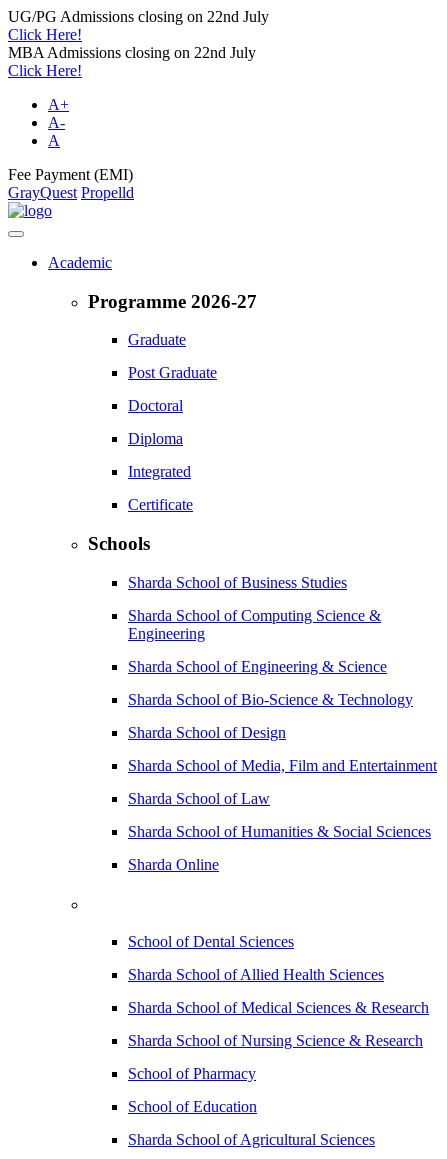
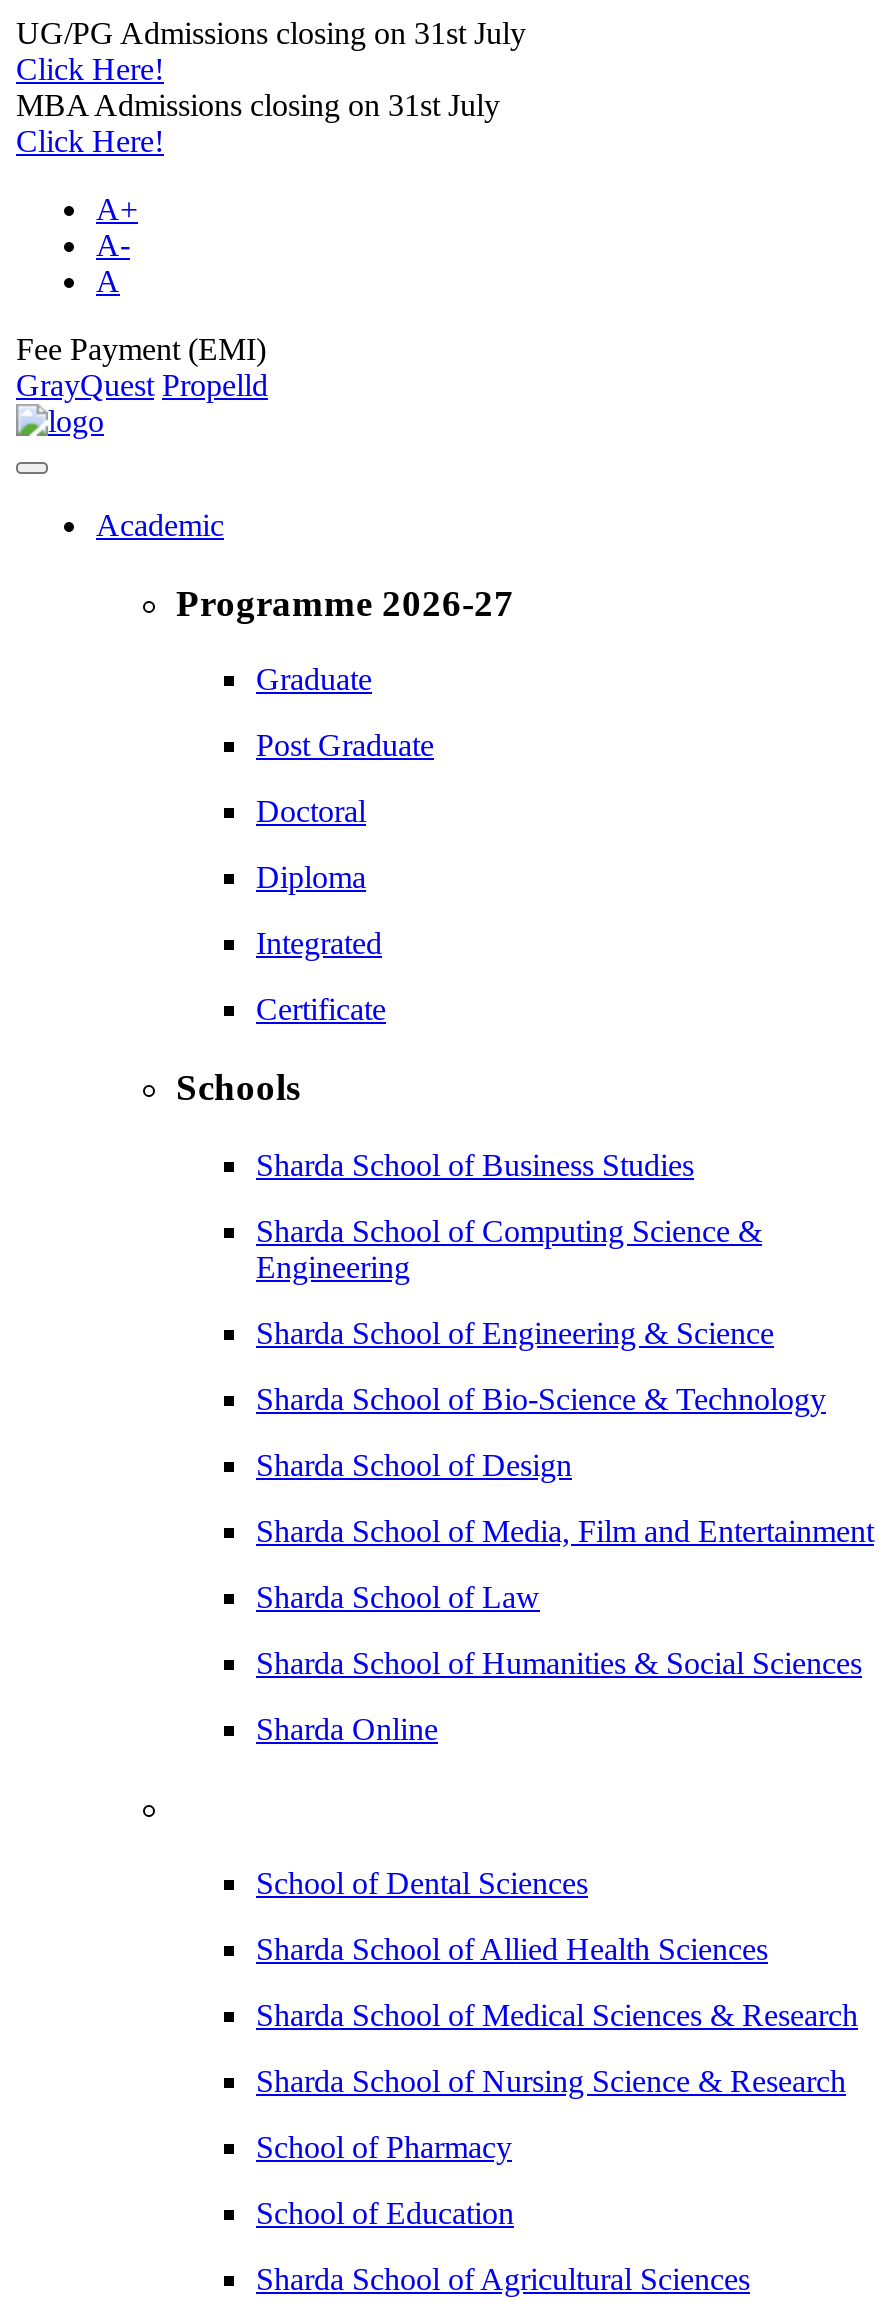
[8,8,269,25] UG/PG Admissions closing on 22nd July -> [16,16,526,50] UG/PG Admissions closing on 31st July
[8,44,256,61] MBA Admissions closing on 22nd July -> [16,88,500,122] MBA Admissions closing on 31st July

